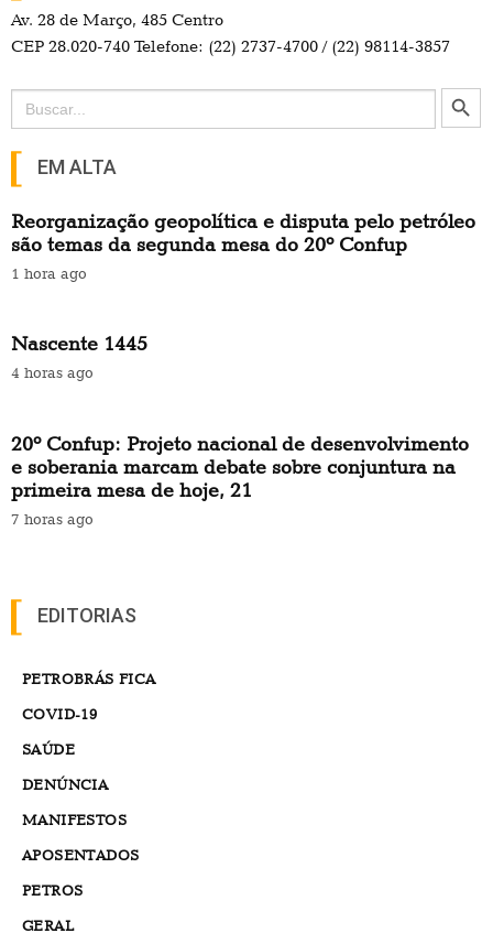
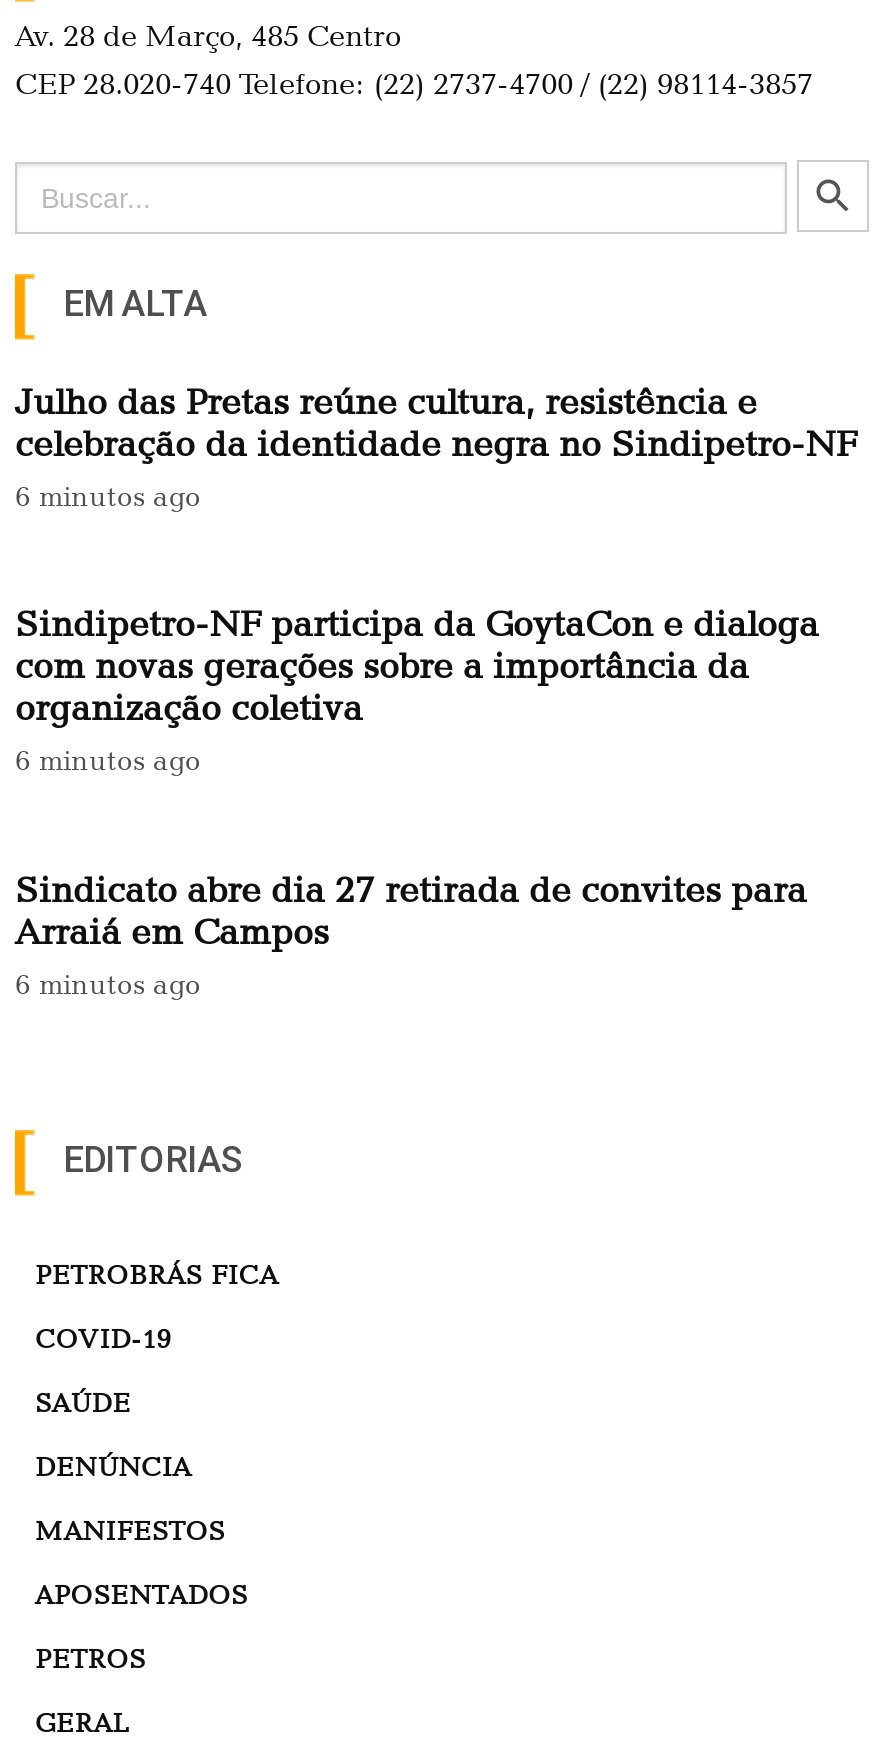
[11,209,475,282] Reorganização geopolítica e disputa pelo petróleo | são temas da segunda mesa do 20º Confup | 1 hora ago -> [15,379,857,511] Julho das Pretas reúne cultura, resistência e | celebração da identidade negra no Sindipetro-NF | 6 minutos ago
[11,332,147,381] Nascente 1445 | 4 horas ago -> [15,602,819,776] Sindipetro-NF participa da GoytaCon e dialoga | com novas gerações sobre a importância da | organização coletiva | 6 minutos ago
[11,432,469,527] 20º Confup: Projeto nacional de desenvolvimento | e soberania marcam debate sobre conjuntura na | primeira mesa de hoje, 21 | 7 horas ago -> [15,868,807,1000] Sindicato abre dia 27 retirada de convites para | Arraiá em Campos | 6 minutos ago

